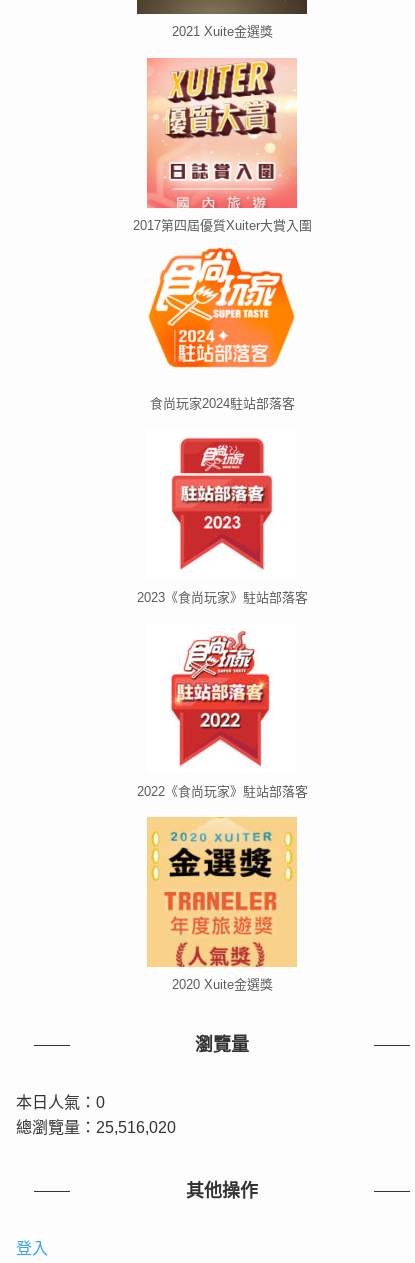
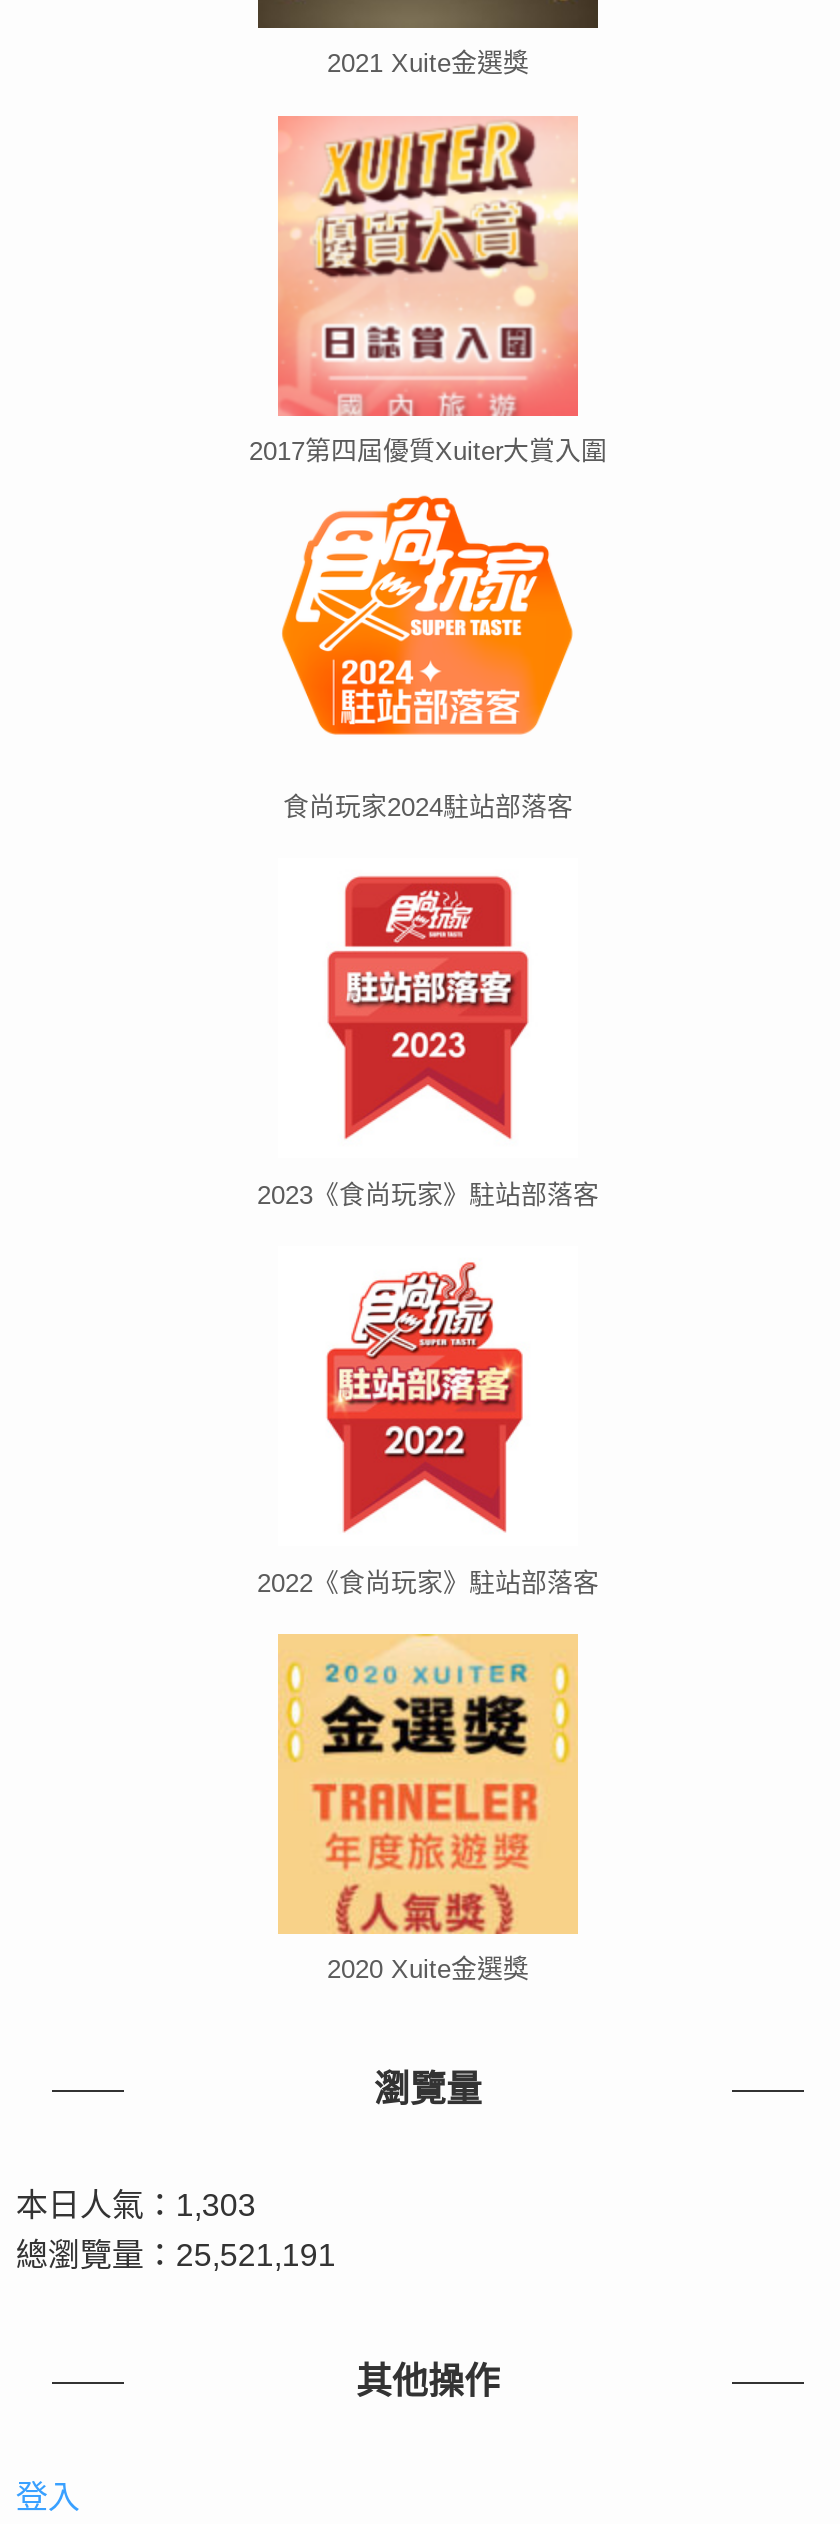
[16,1093,105,1111] 本日人氣：0 -> [16,2187,256,2223] 本日人氣：1,303
[16,1118,176,1136] 總瀏覽量：25,516,020 -> [16,2237,336,2273] 總瀏覽量：25,521,191

